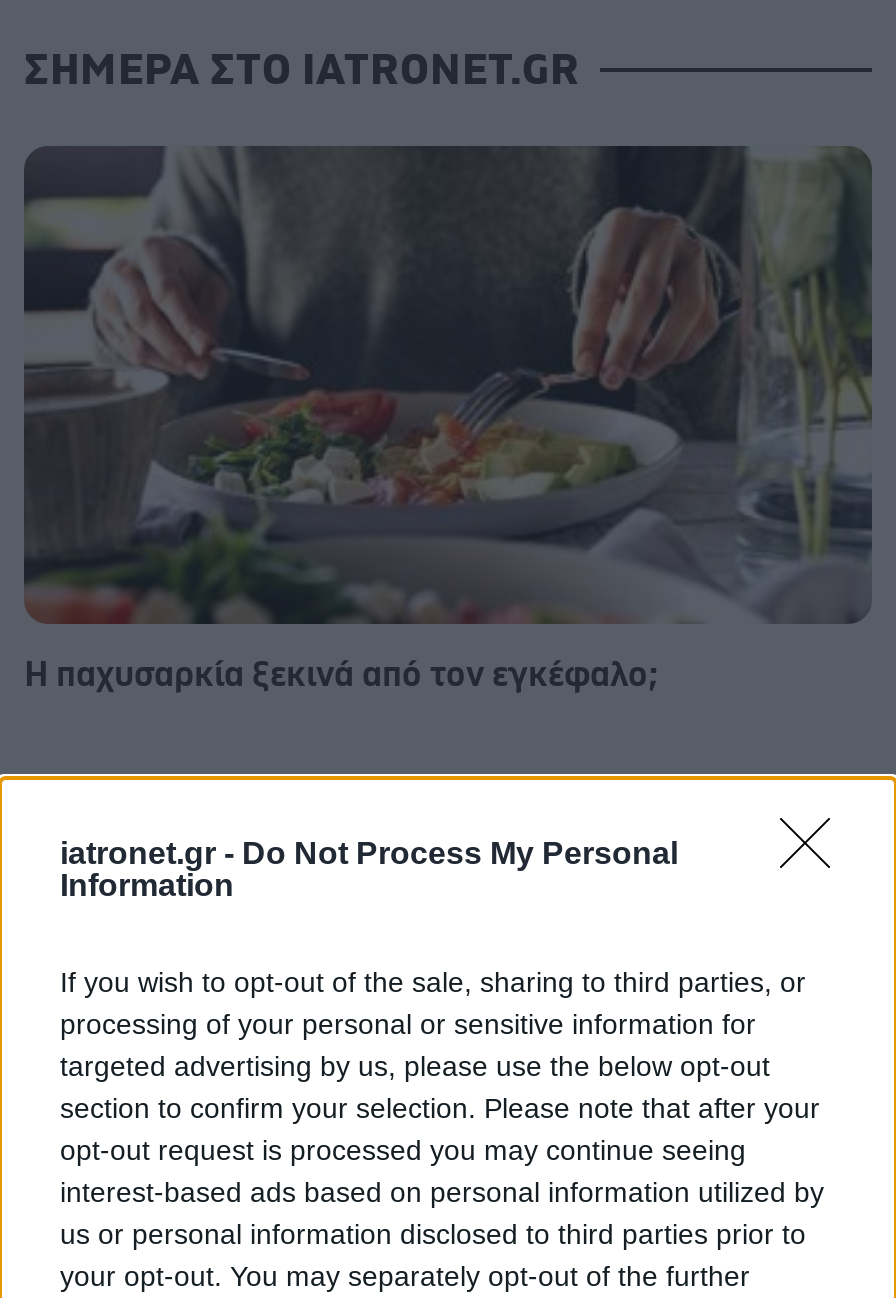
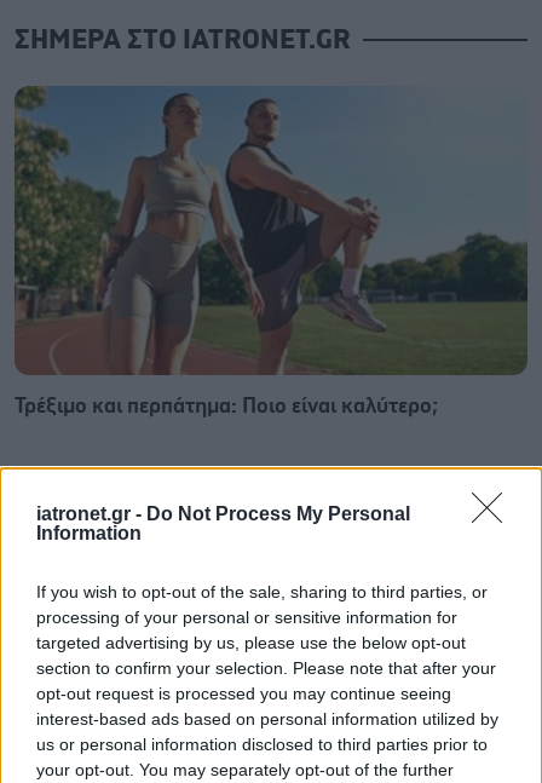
[24,146,872,693] [image] | Η παχυσαρκία ξεκινά από τον εγκέφαλο; -> [15,87,527,417] [image] | Τρέξιμο και περπάτημα: Ποιο είναι καλύτερο;

